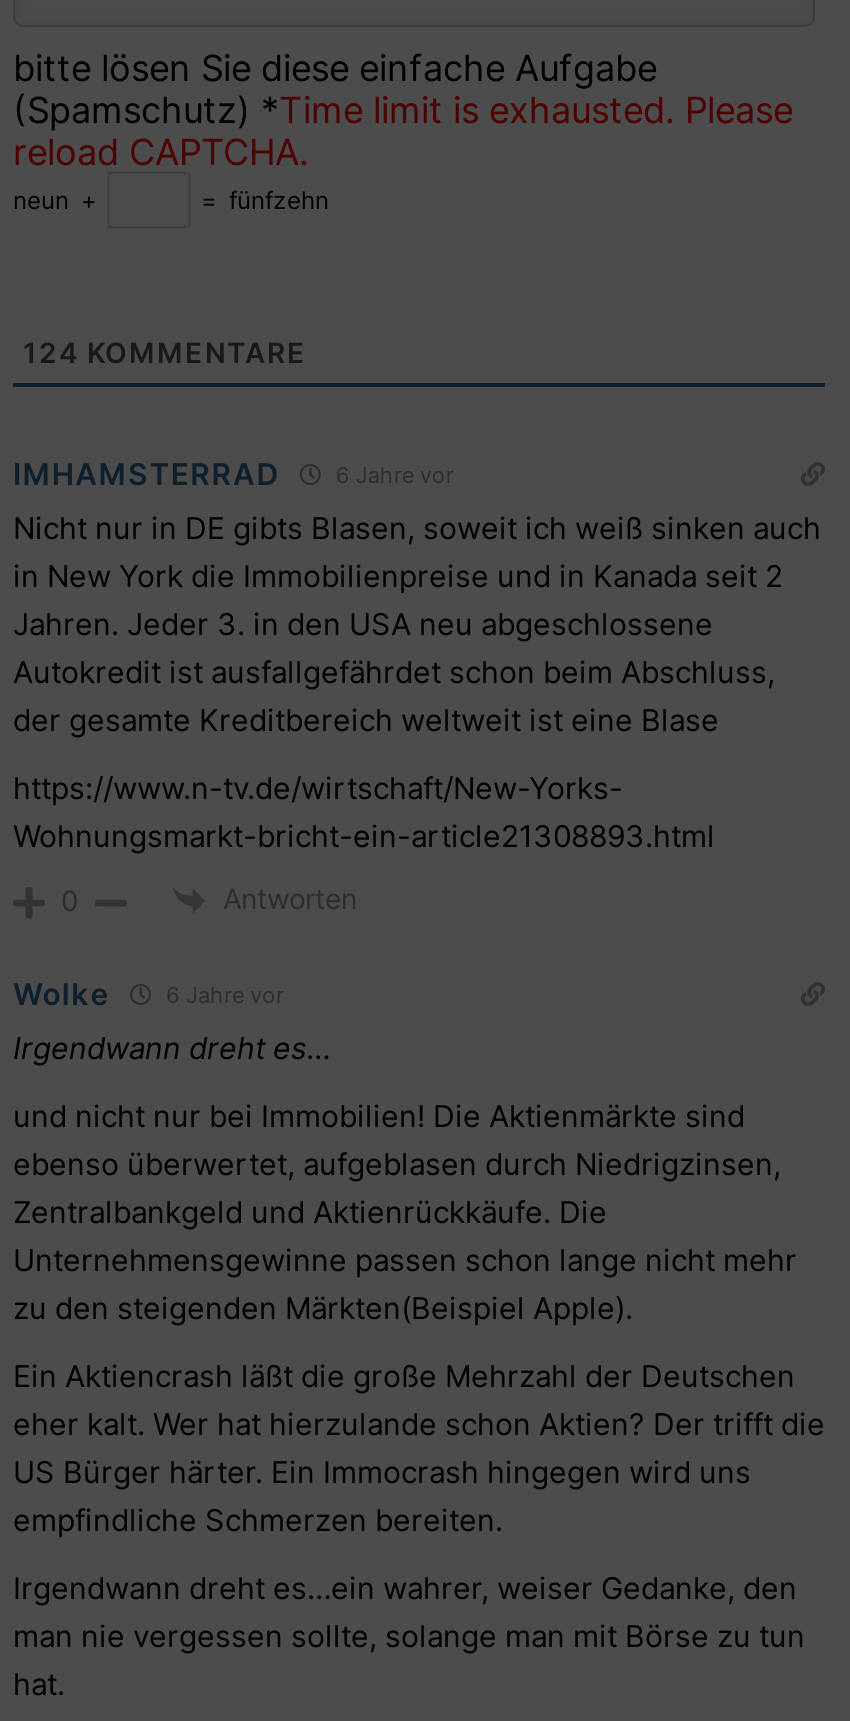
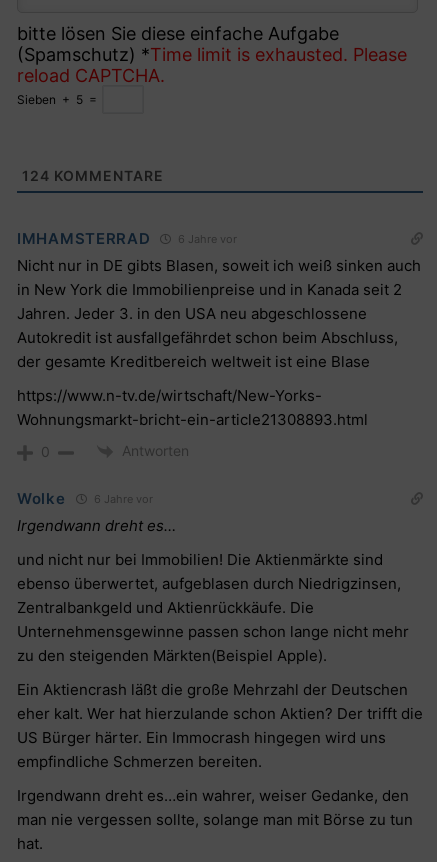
[13,185,329,215] neun + | = fünfzehn -> [17,92,100,107] Sieben + 5 =

